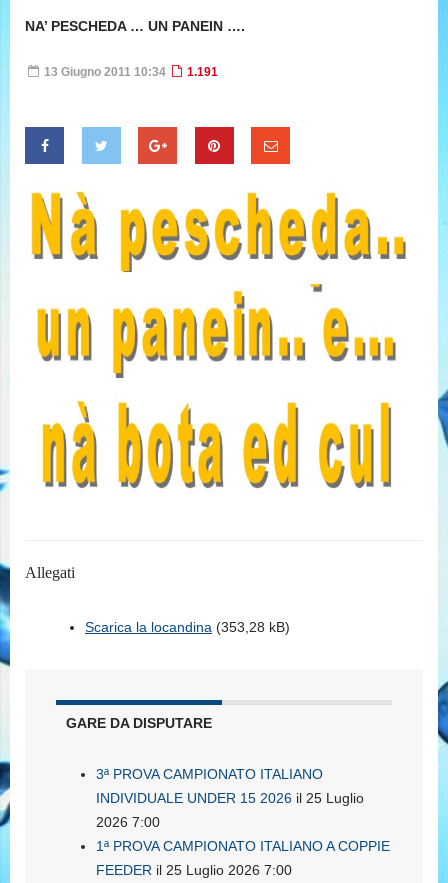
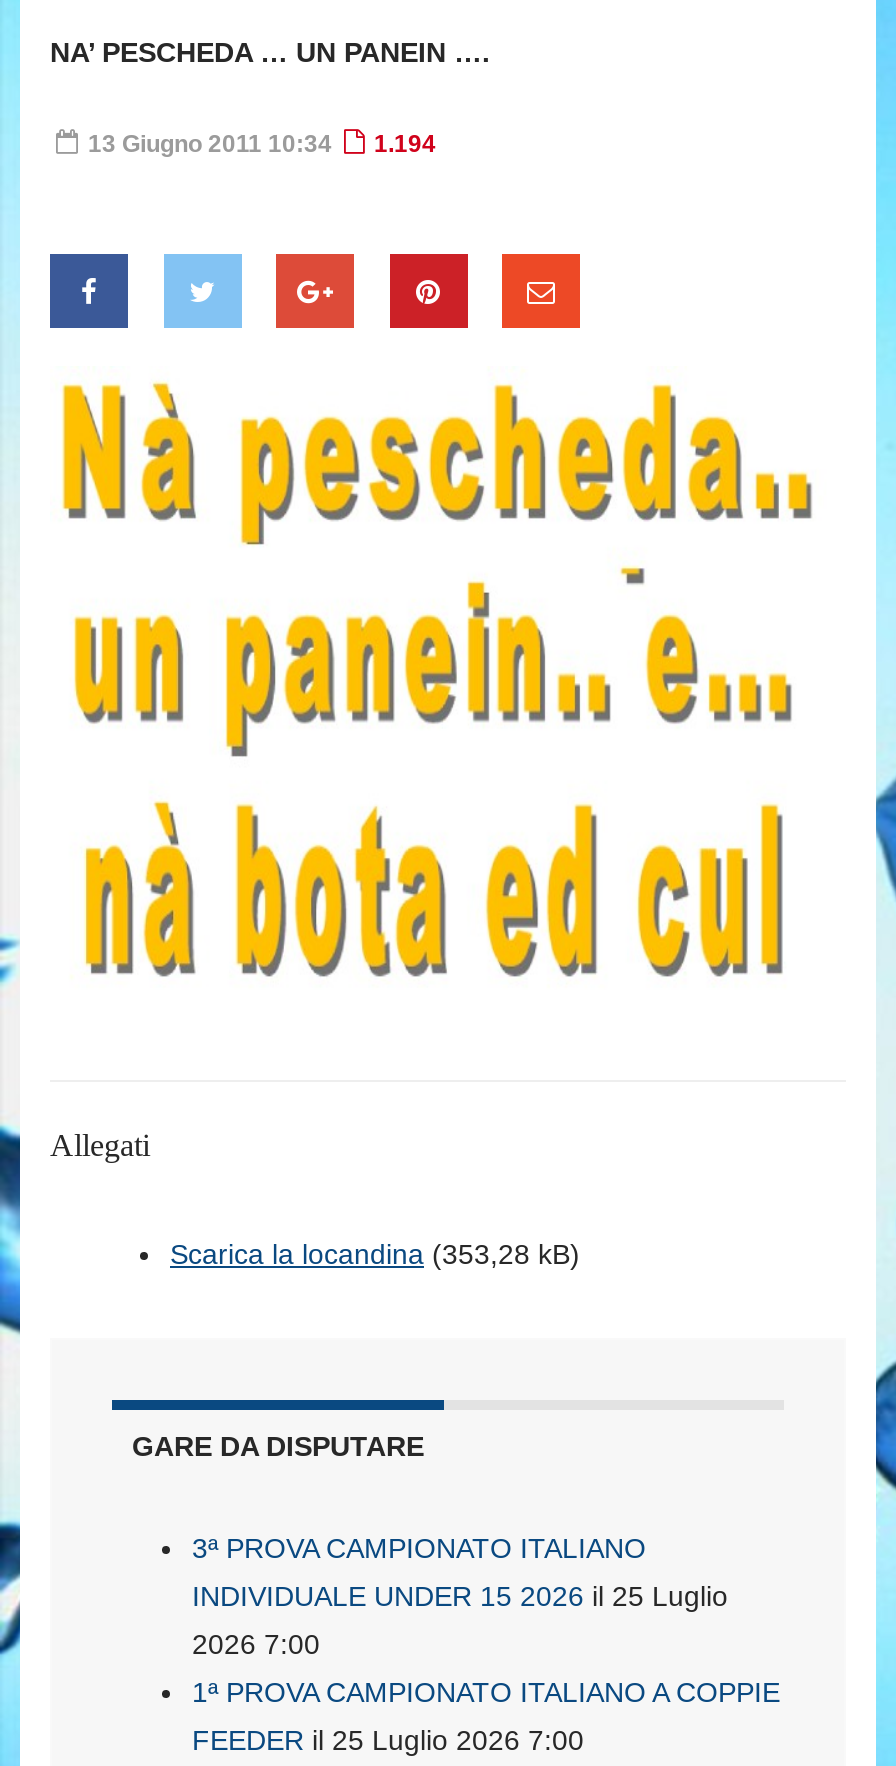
[41,65,218,79] 13 Giugno 2011 10:34 1.191 -> [82,130,436,158] 13 Giugno 2011 10:34 1.194

